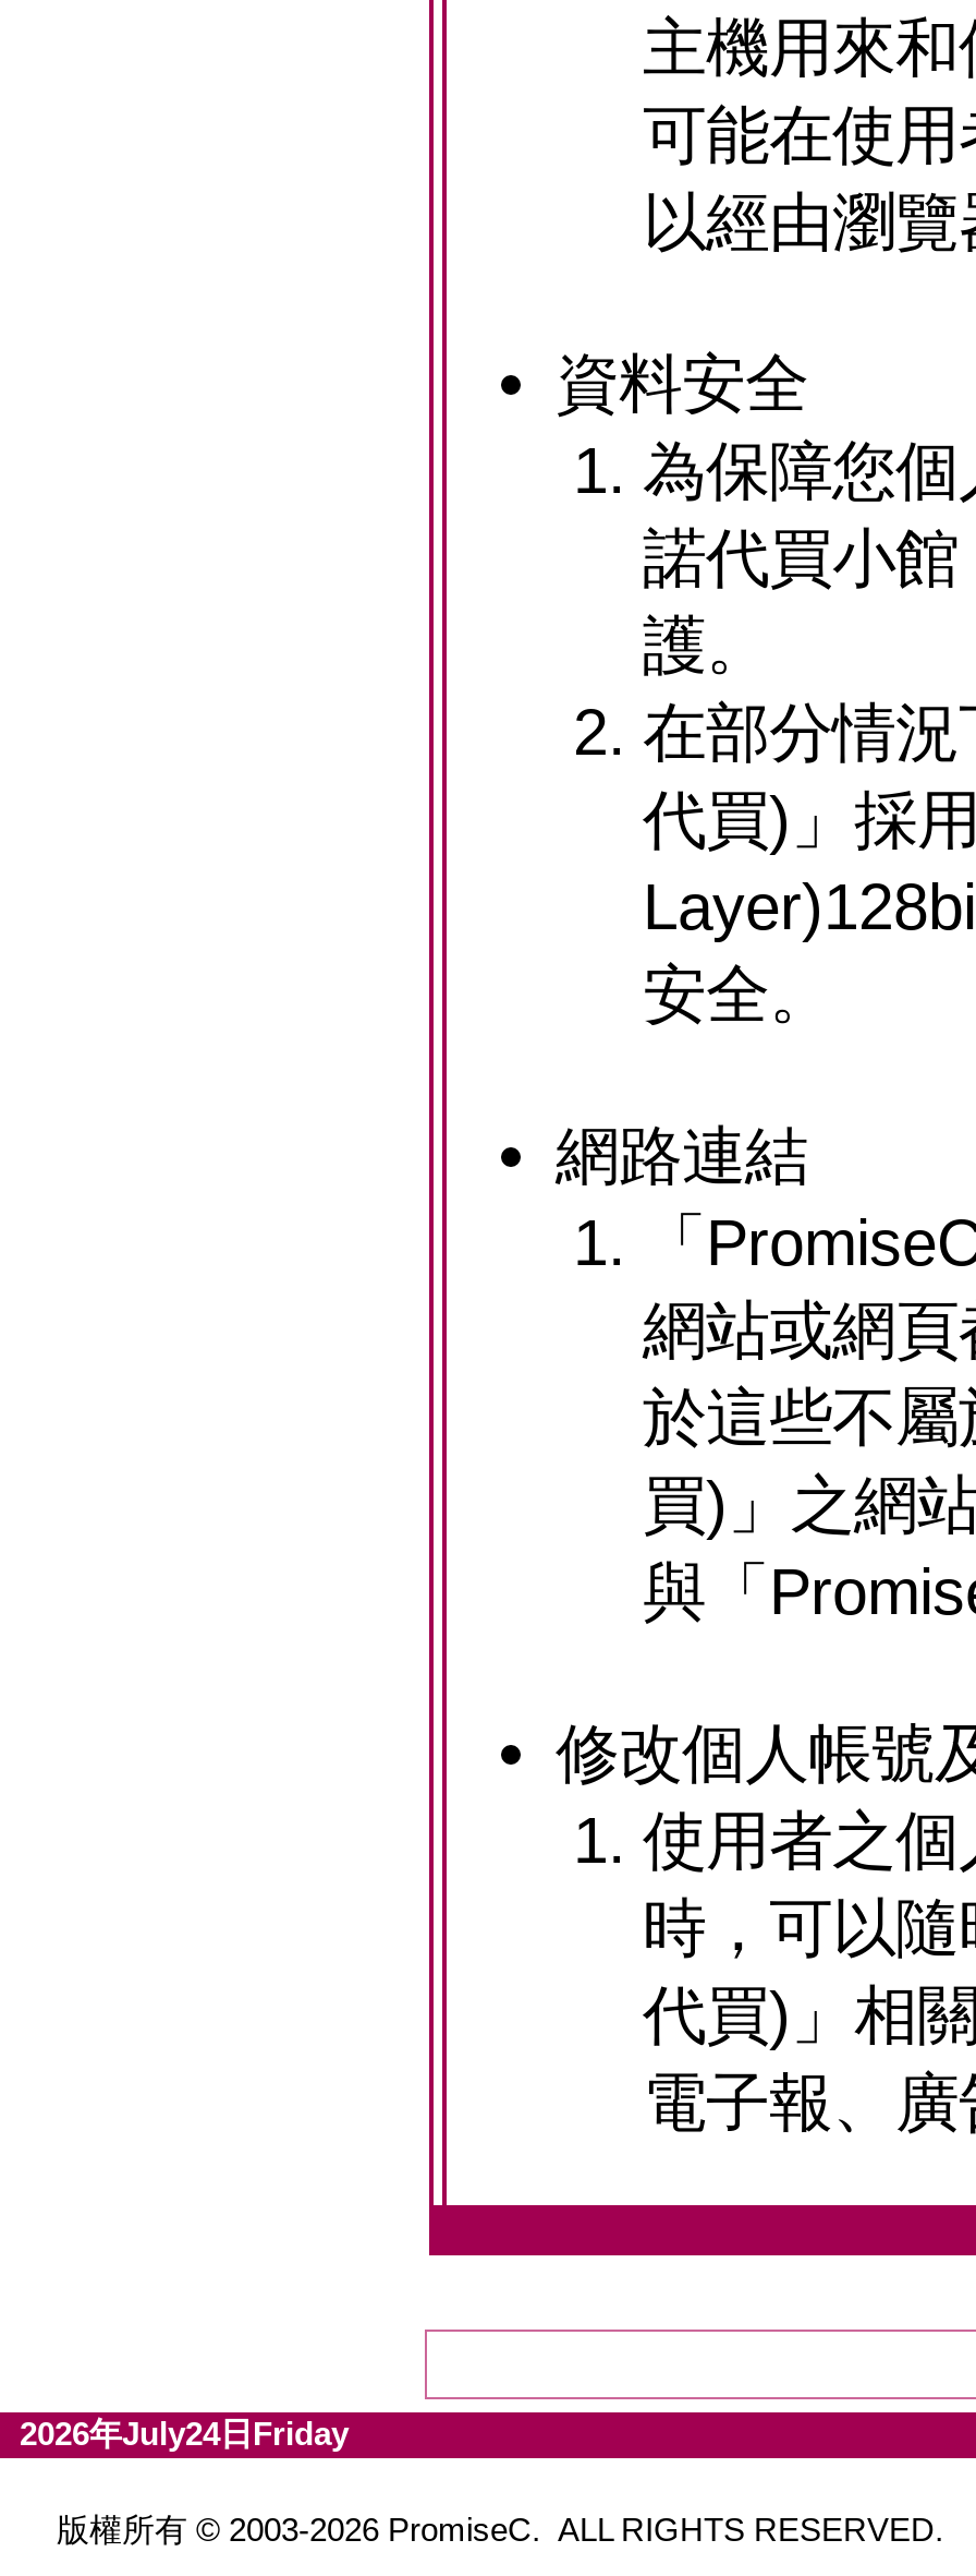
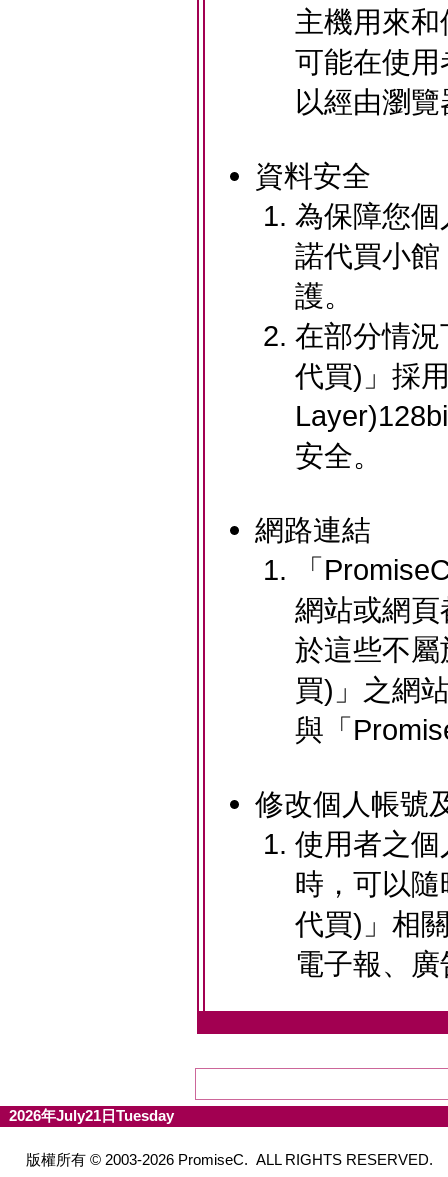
[2,2415,366,2452] 2026年July24日Friday -> [1,1107,182,1124] 2026年July21日Tuesday

